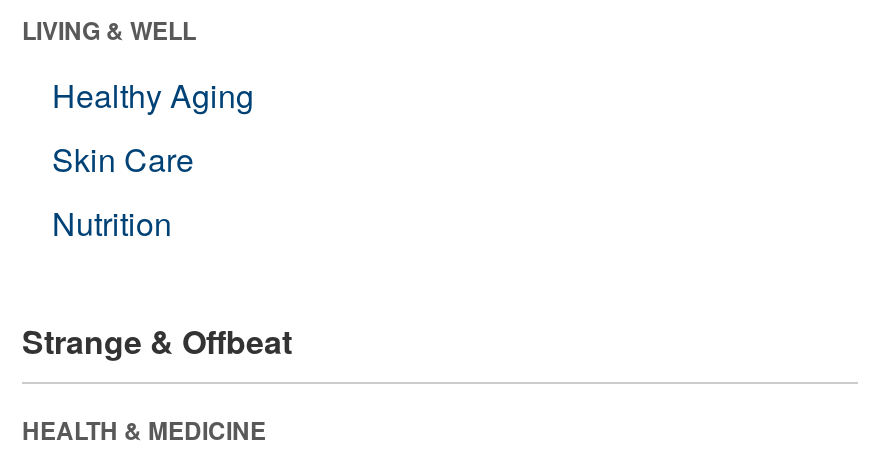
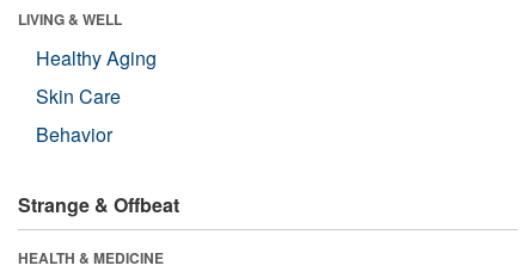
[52,200,172,246] Nutrition -> [36,120,112,148] Behavior

